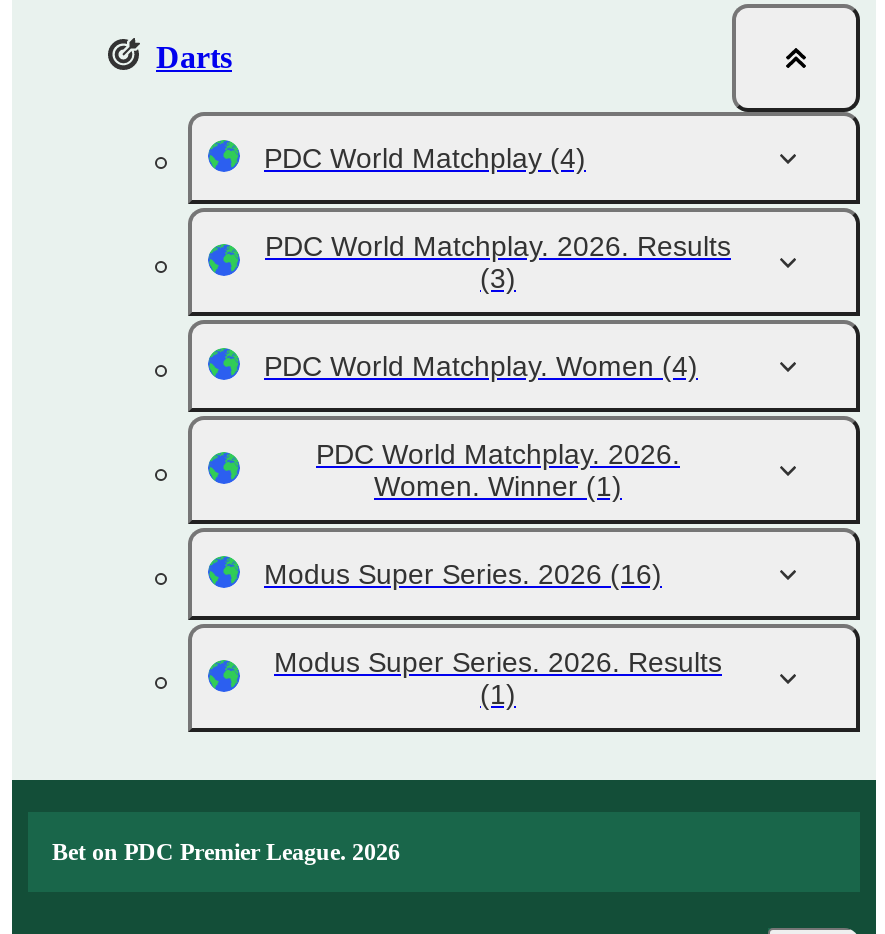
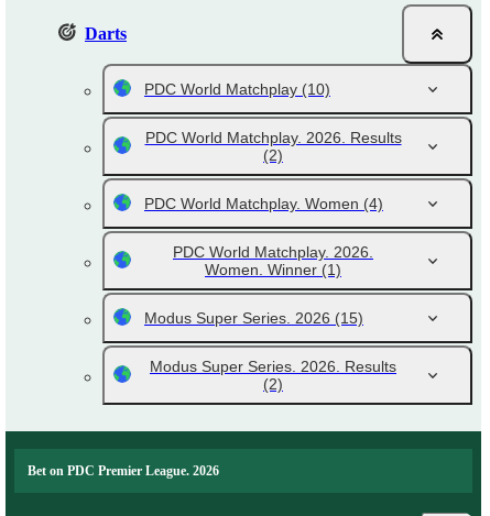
[264,142,586,174] PDC World Matchplay (4) -> [144,80,330,98] PDC World Matchplay (10)
[480,262,516,294] (3) -> [263,146,283,164] (2)
[264,558,662,590] Modus Super Series. 2026 (16) -> [144,309,363,327] Modus Super Series. 2026 (15)
[480,678,516,710] (1) -> [263,375,283,393] (2)

